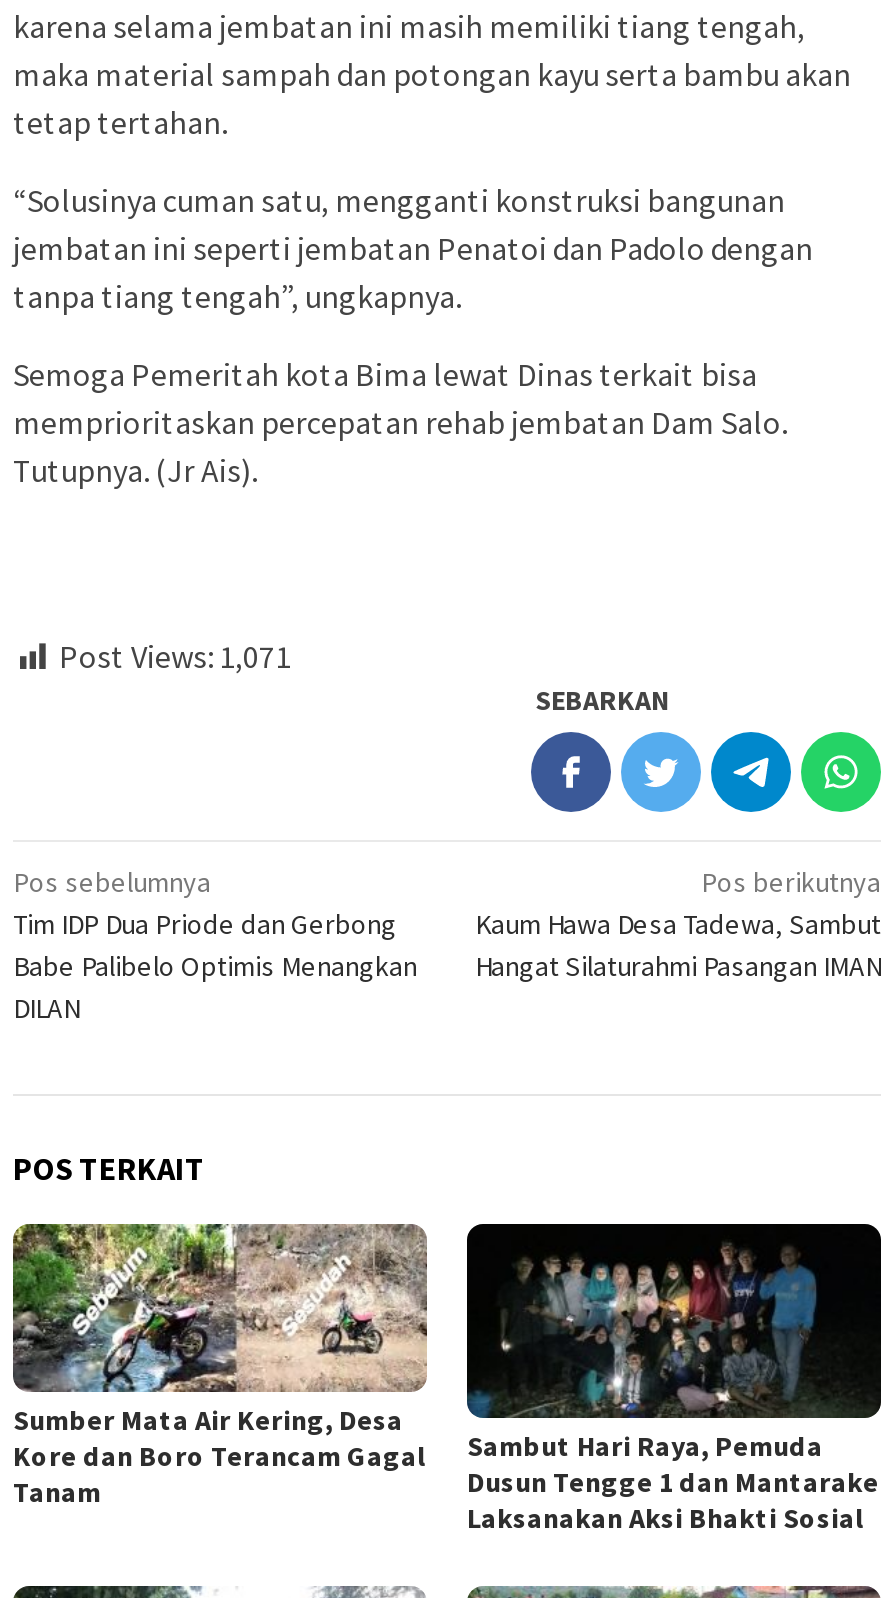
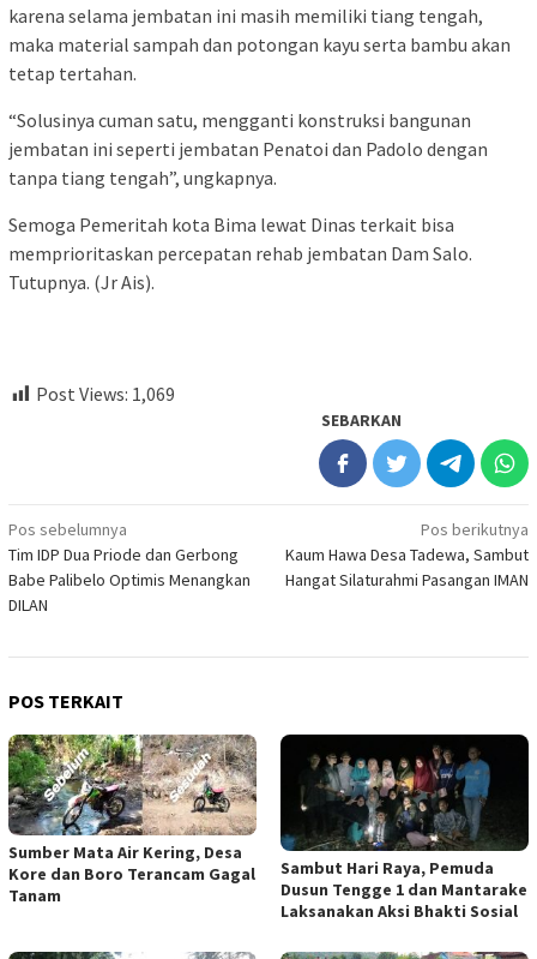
[59,636,291,676] Post Views: 1,071 -> [36,382,175,406] Post Views: 1,069

